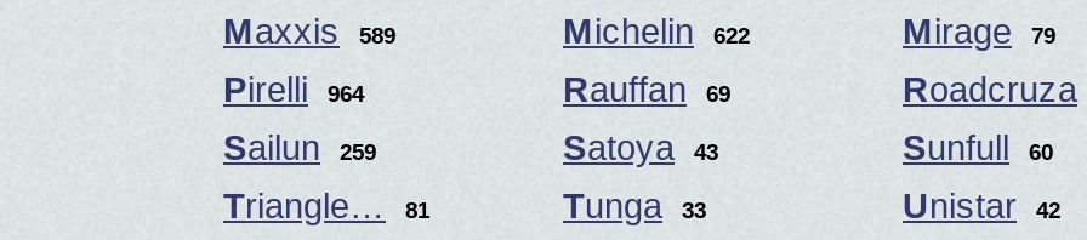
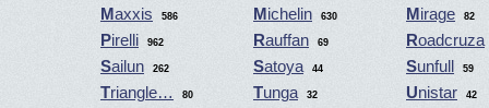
[255,12,395,51] Maxxis 589 -> [115,5,178,23] Maxxis 586
[594,12,750,51] Michelin 622 -> [267,5,337,23] Michelin 630
[934,12,1055,51] Mirage 79 -> [420,5,475,23] Mirage 82
[247,70,364,109] Pirelli 964 -> [111,32,164,49] Pirelli 962
[247,128,376,167] Sailun 259 -> [111,58,169,75] Sailun 262
[587,128,718,167] Satoya 43 -> [264,58,323,75] Satoya 44
[927,128,1053,167] Sunfull 60 -> [417,58,474,75] Sunfull 59
[245,187,429,225] Triangle… 81 -> [110,84,193,101] Triangle… 80
[585,187,706,225] Tunga 33 -> [263,84,318,101] Tunga 32

